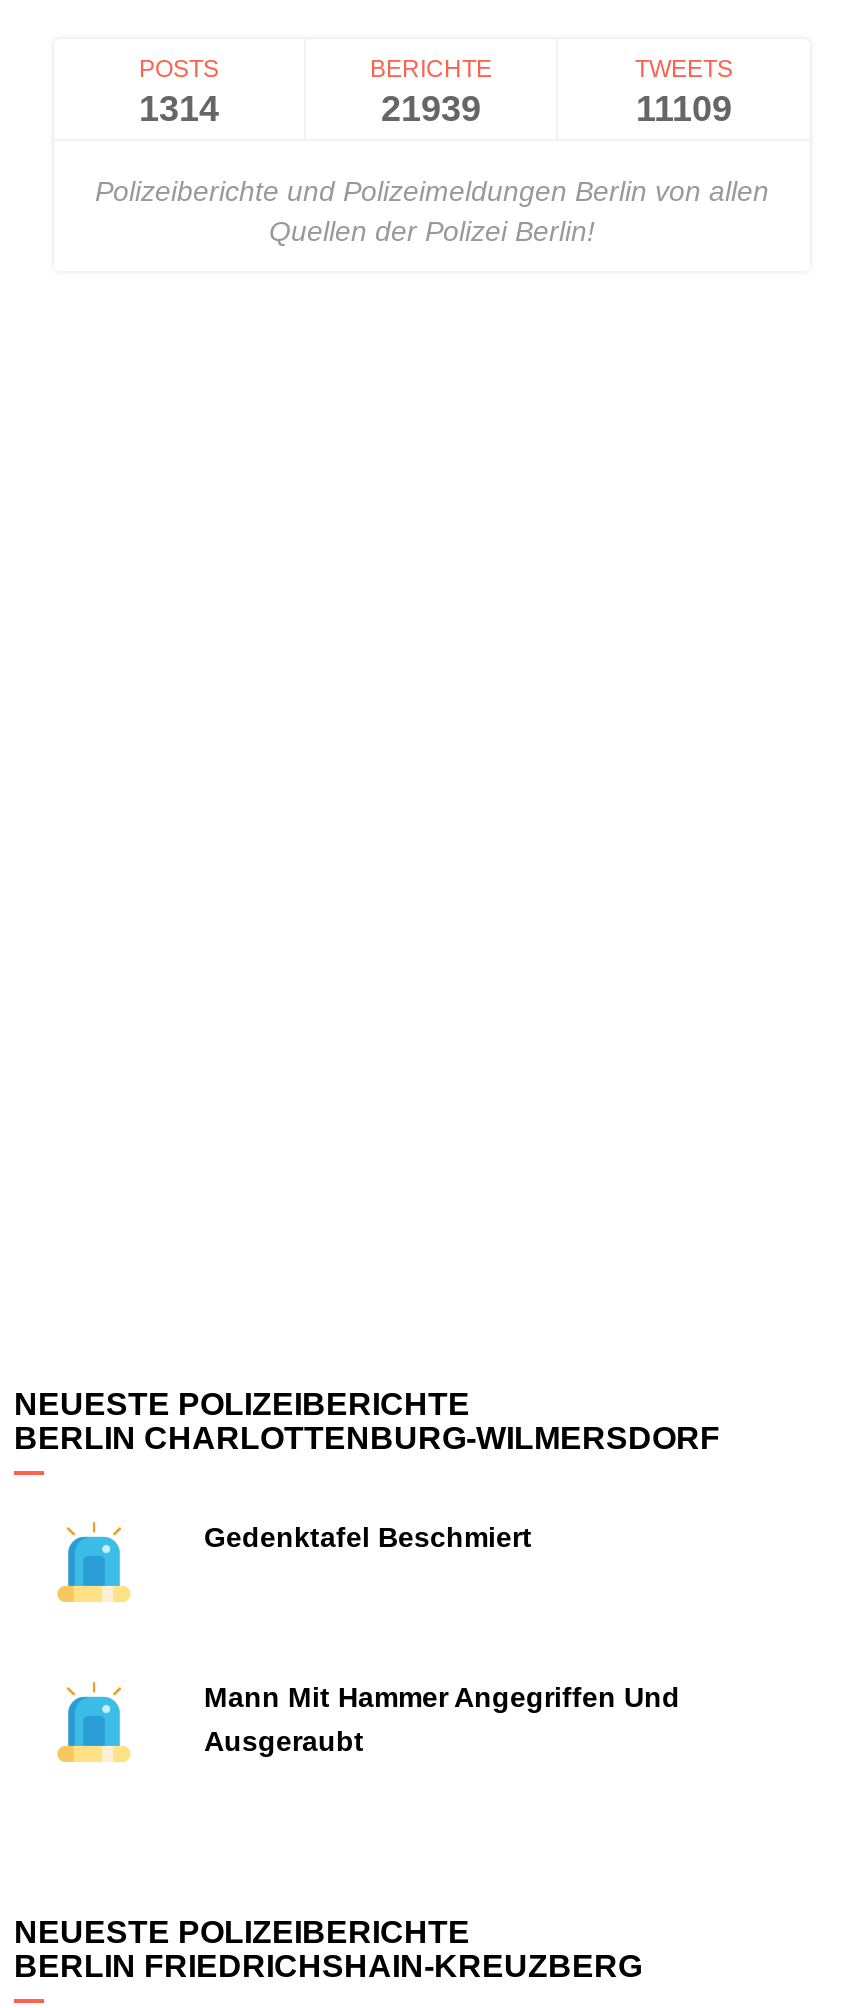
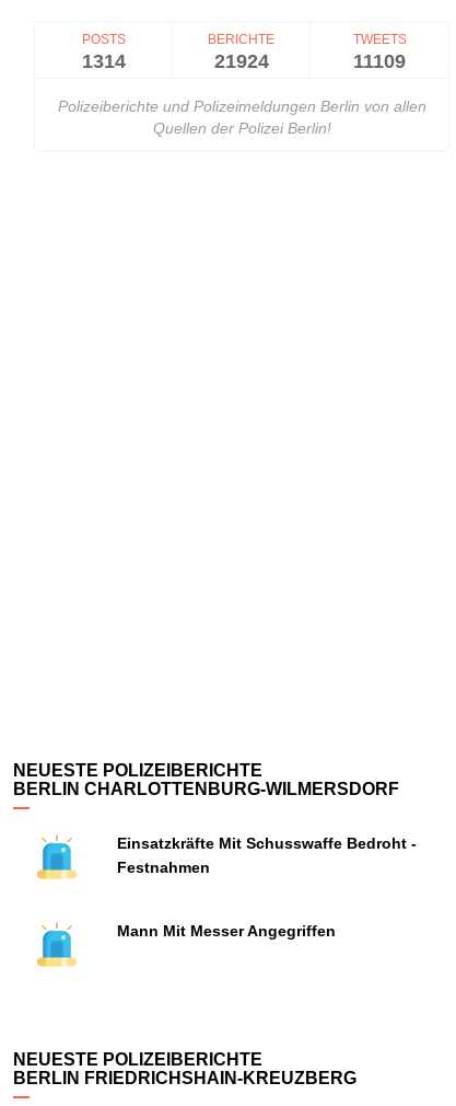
[381,89,481,129] 21939 -> [214,50,268,72] 21924
[204,1521,532,1553] Gedenktafel Beschmiert -> [117,834,417,876] Einsatzkräfte Mit Schusswaffe Bedroht - | Festnahmen
[204,1681,680,1757] Mann Mit Hammer Angegriffen Und | Ausgeraubt -> [117,922,336,939] Mann Mit Messer Angegriffen

